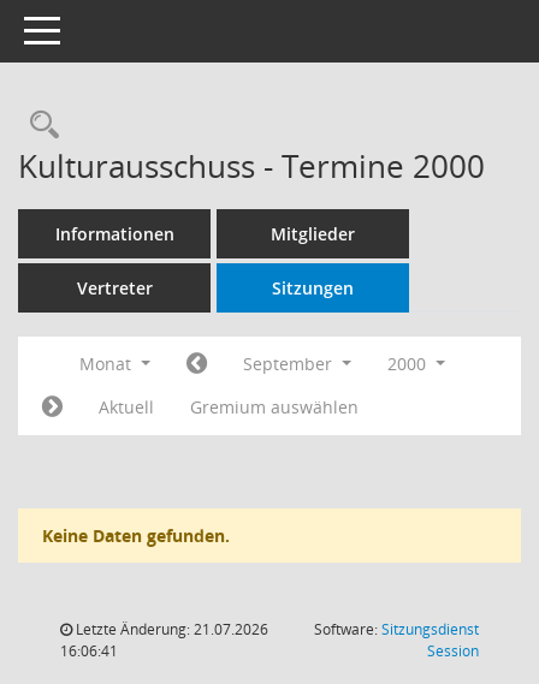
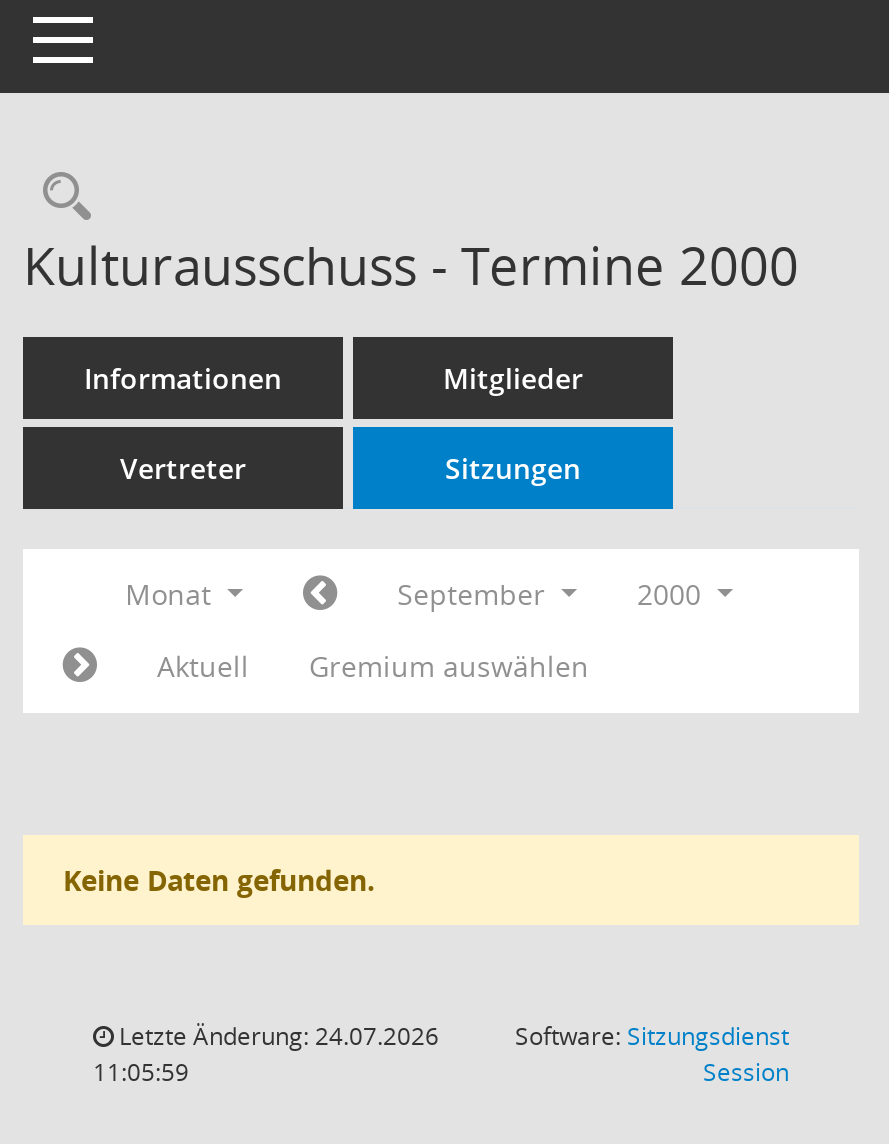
[72,619,268,640] Letzte Änderung: 21.07.2026 -> [113,1019,439,1053] Letzte Änderung: 24.07.2026
[60,641,118,661] 16:06:41 -> [93,1055,189,1089] 11:05:59

